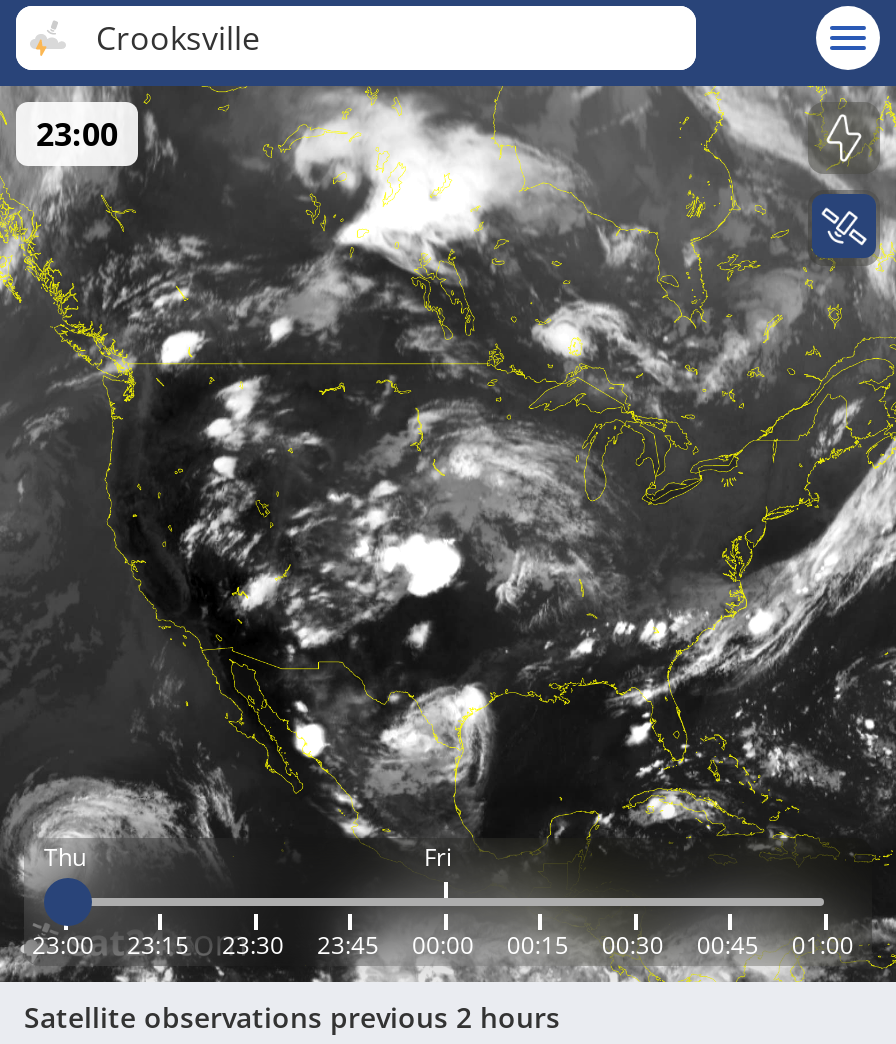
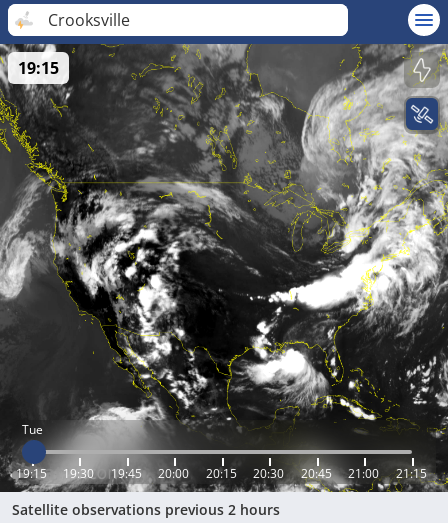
[6,84,890,984] [image] | Thu | Fri -> [3,43,445,493] [image] | Tue
[36,112,118,156] 23:00 -> [18,57,59,79] 19:15
[32,928,854,962] 23:00 | 23:15 | 23:30 | 23:45 | 00:00 | 00:15 | 00:30 | 00:45 | 01:00 -> [16,465,427,482] 19:15 | 19:30 | 19:45 | 20:00 | 20:15 | 20:30 | 20:45 | 21:00 | 21:15

